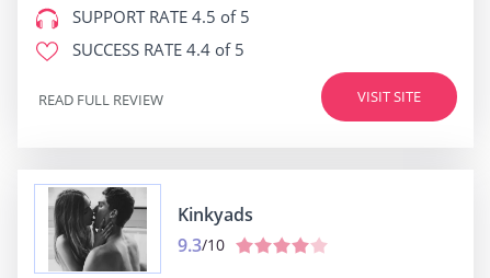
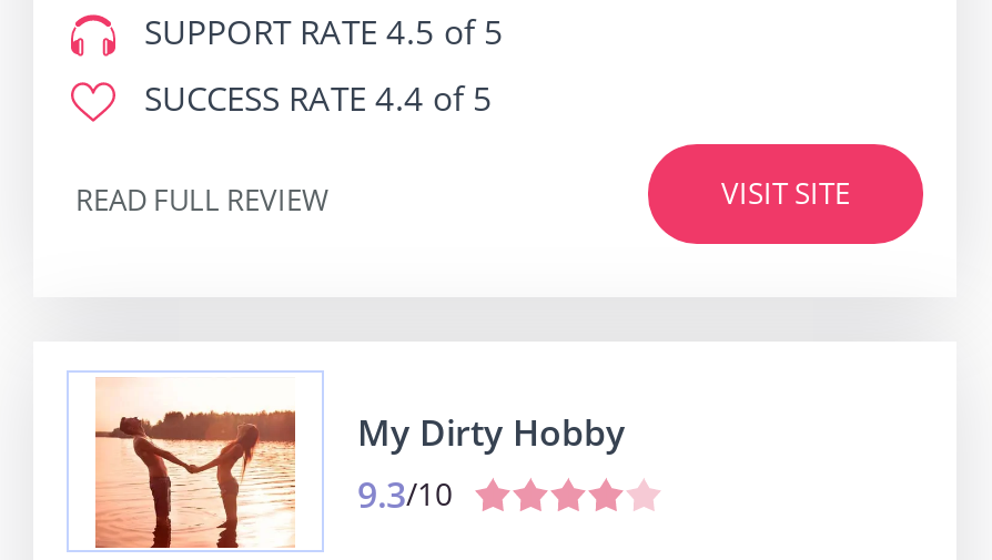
[48,186,253,273] [image] | Kinkyads -> [93,377,626,550] [image] | My Dirty Hobby

